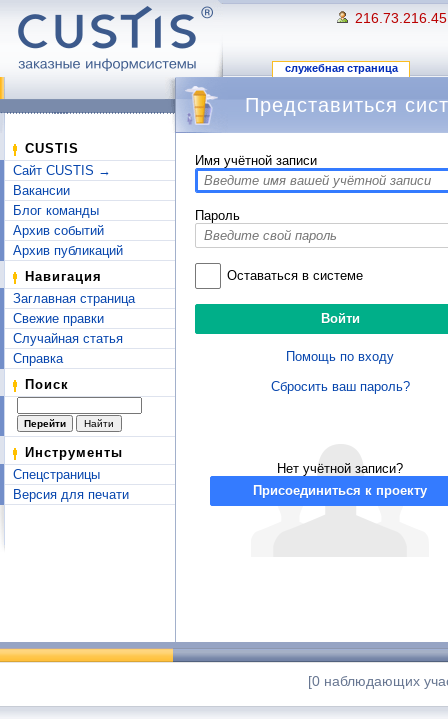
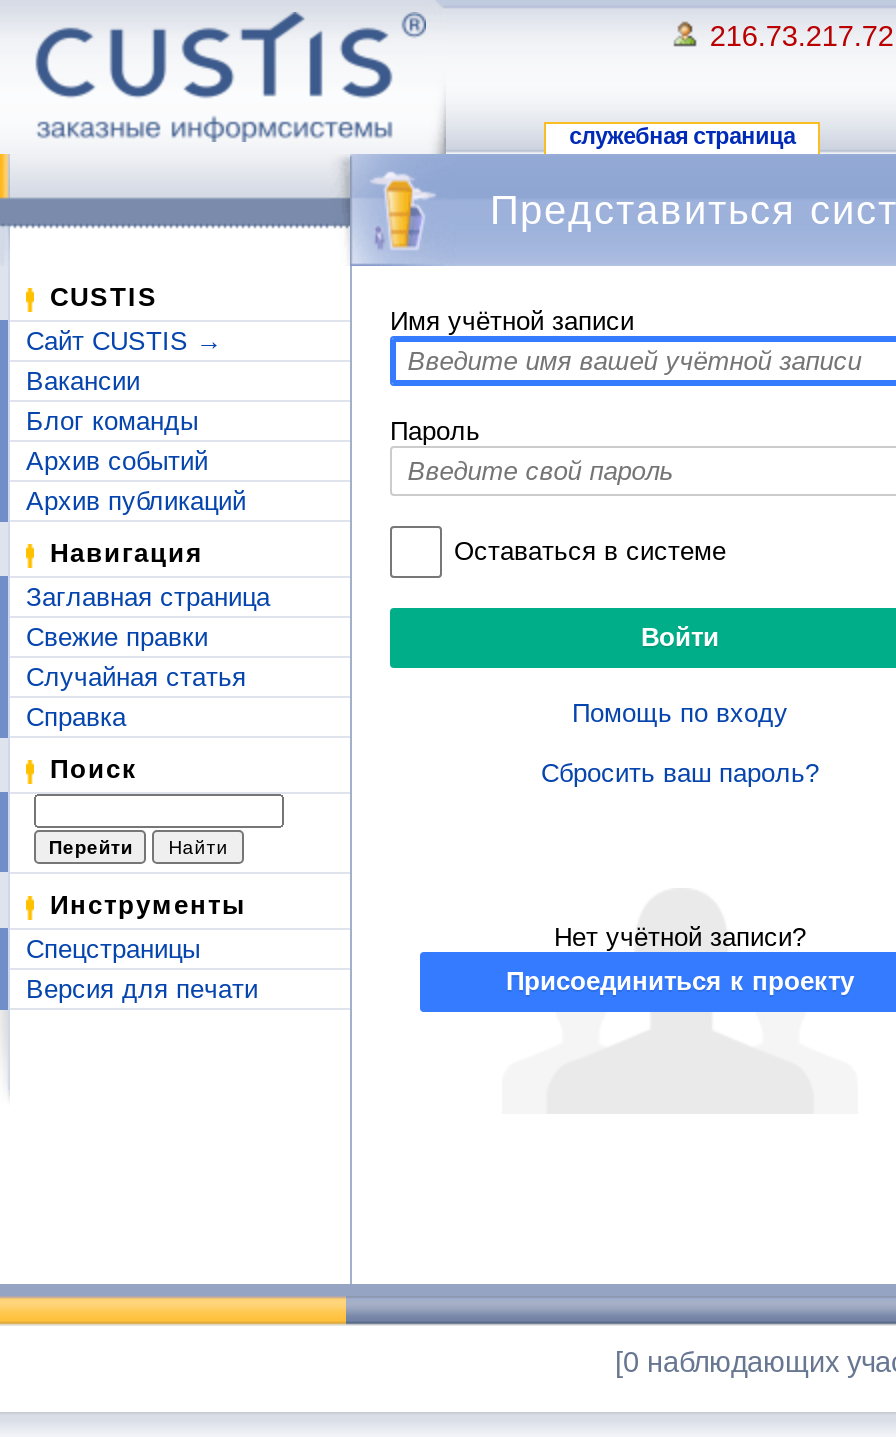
[355,10,447,26] 216.73.216.45 -> [710,20,894,52] 216.73.217.72

